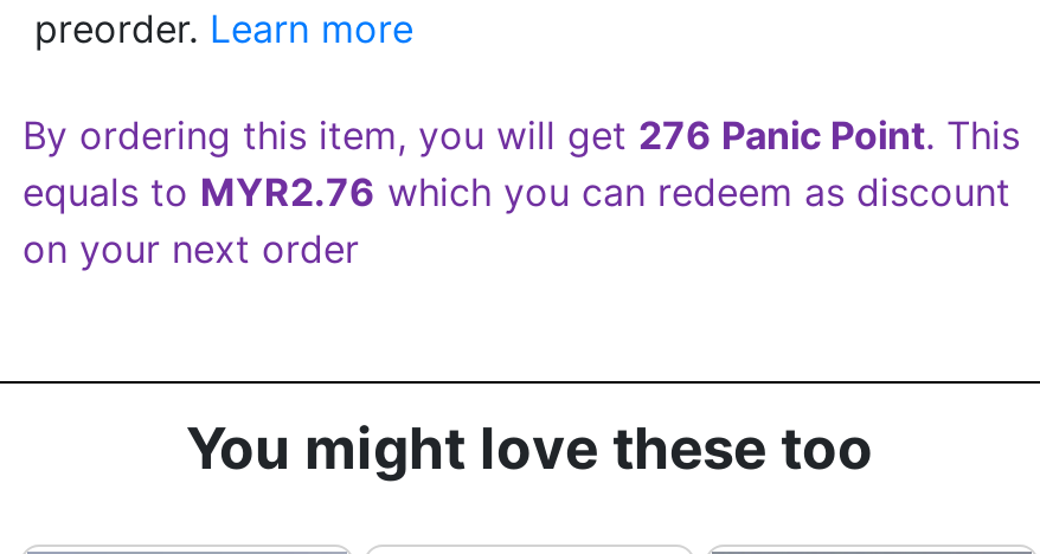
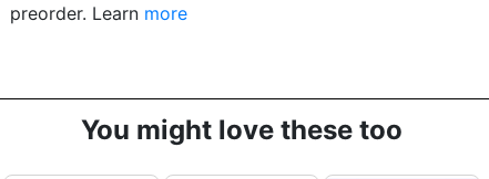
[23,111,1020,272] By ordering this item, you will get 276 Panic Point. This | equals to MYR2.76 which you can redeem as discount | on your next order -> none

